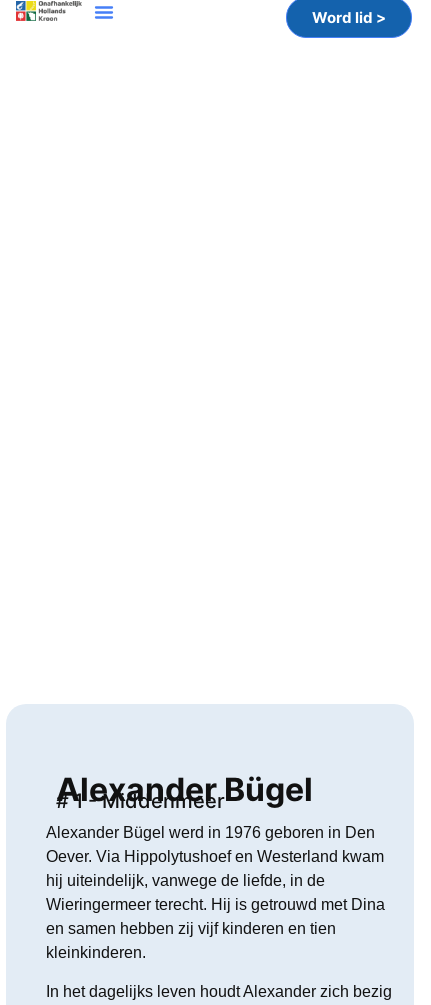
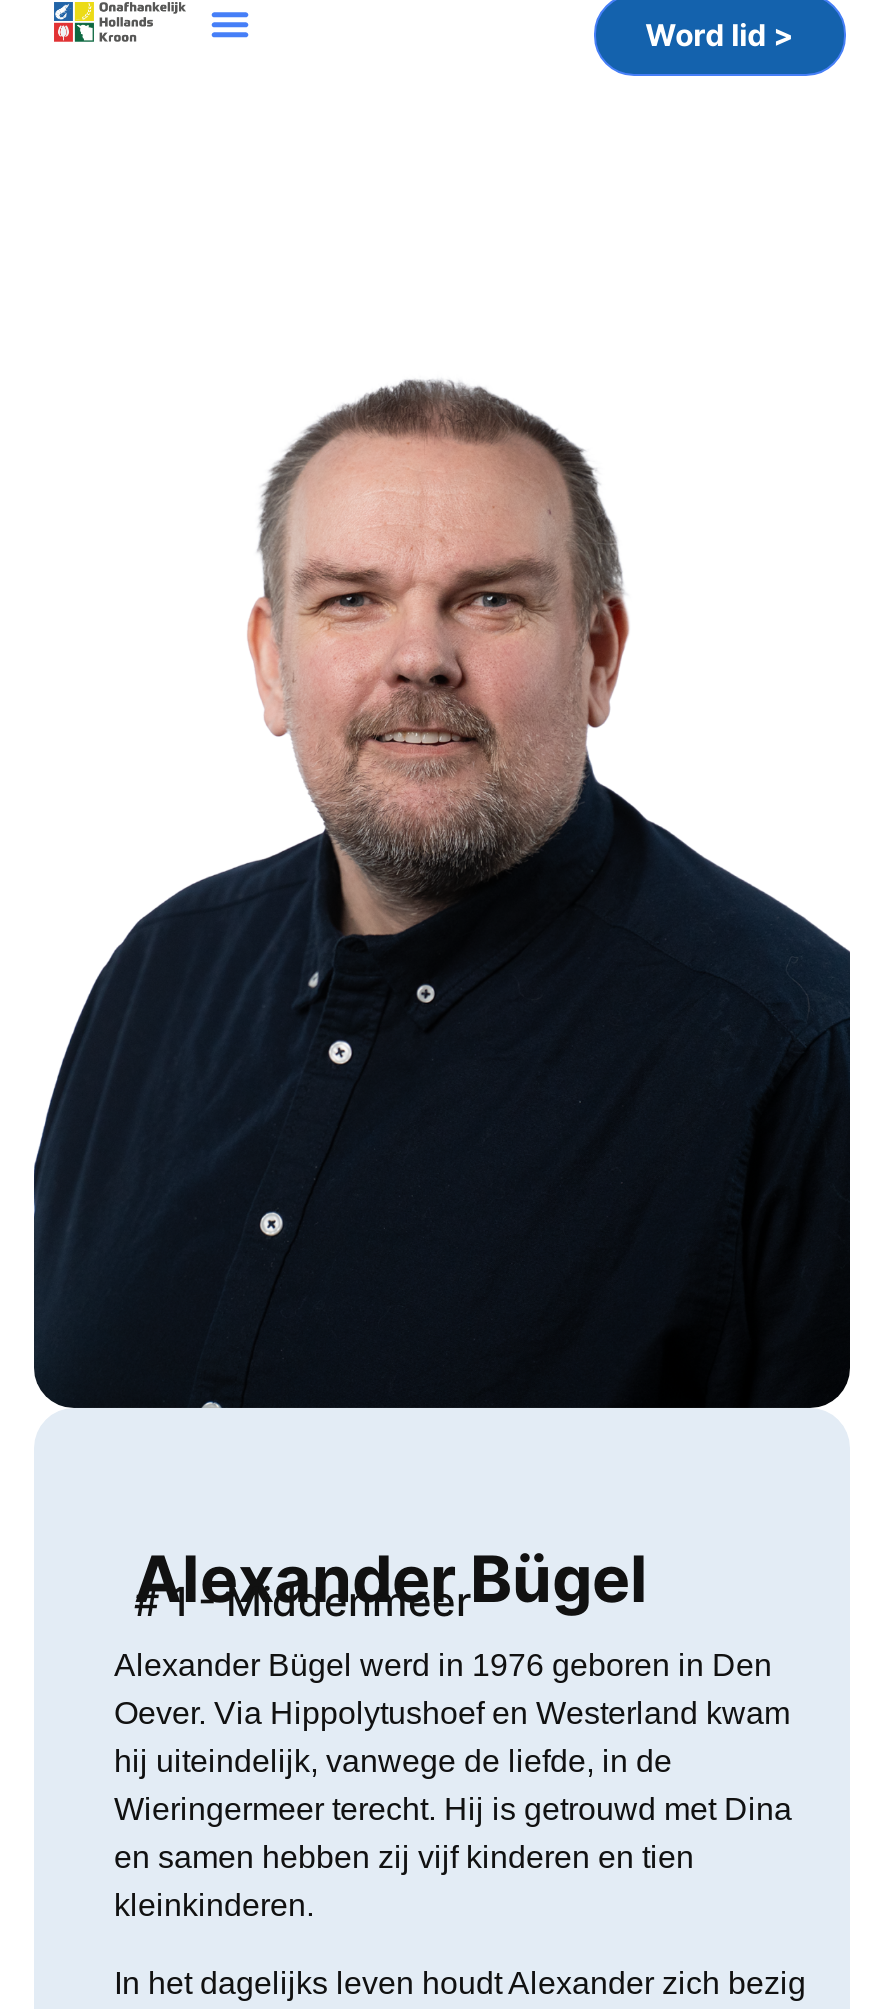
none -> [32,378,852,1410] [image]

